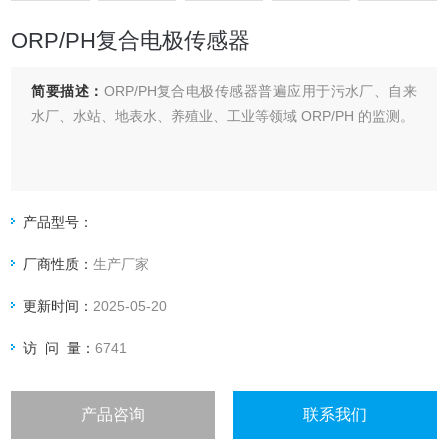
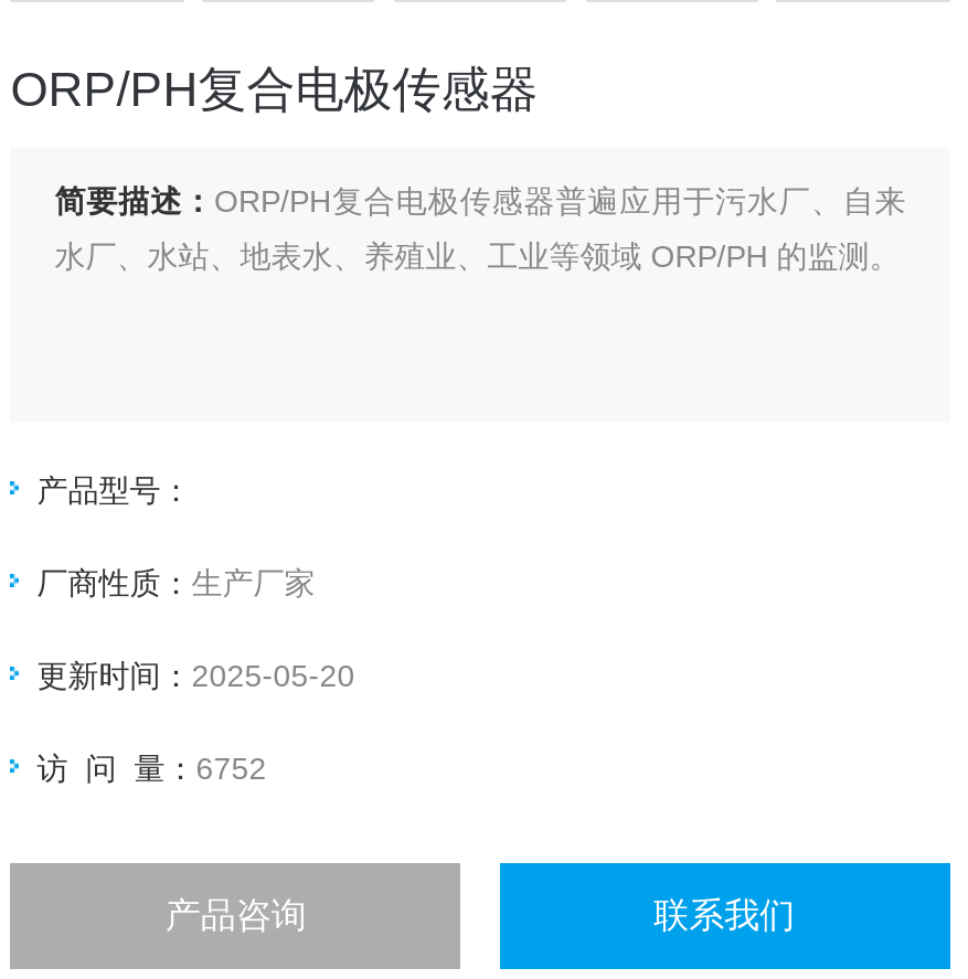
[23,340,127,356] 访 问 量：6741 -> [37,751,266,786] 访 问 量：6752

